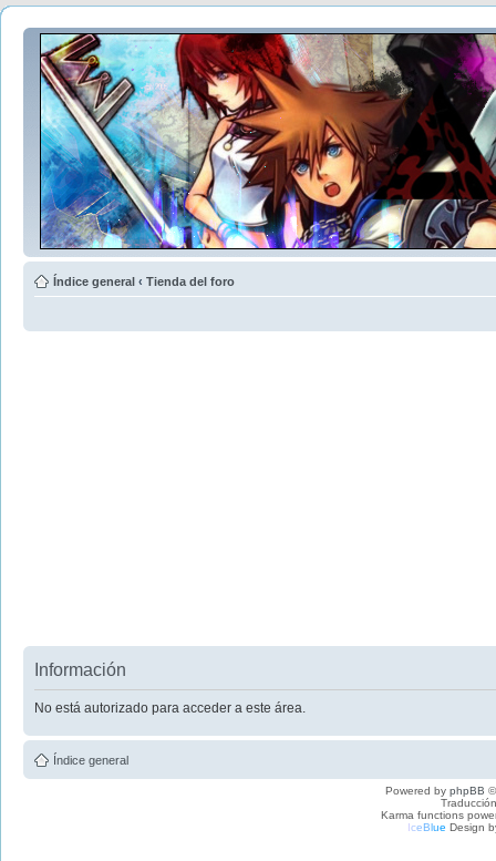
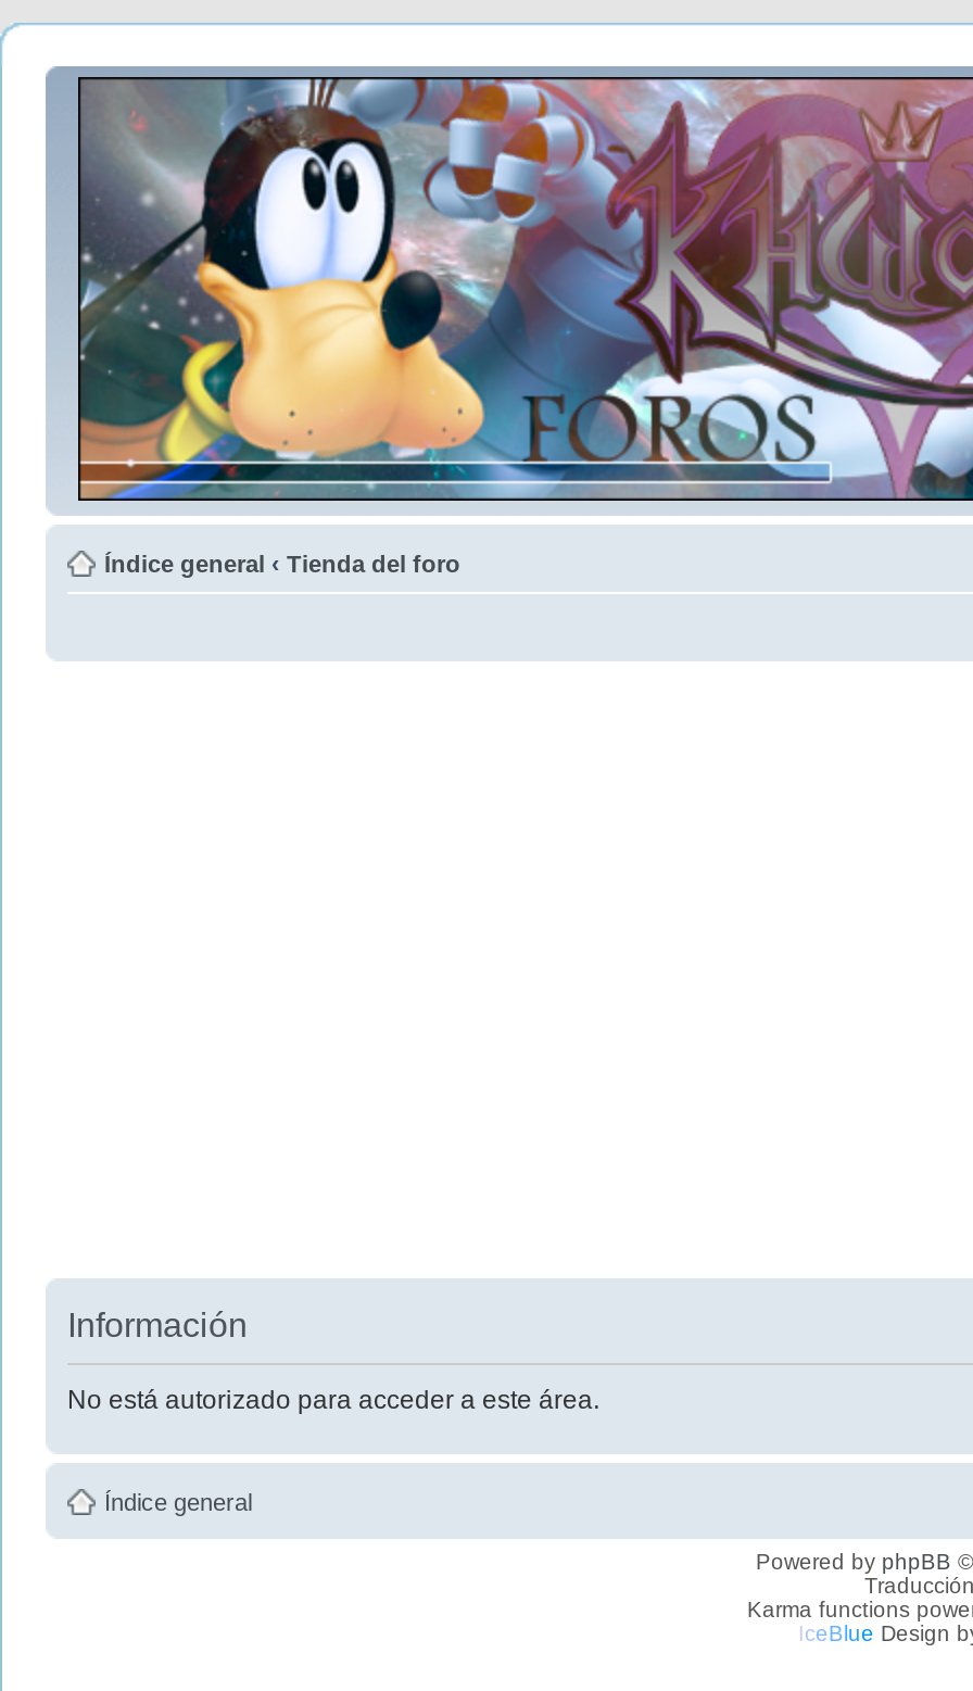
[40,33,493,249] [image] -> [78,77,966,501] [image]

